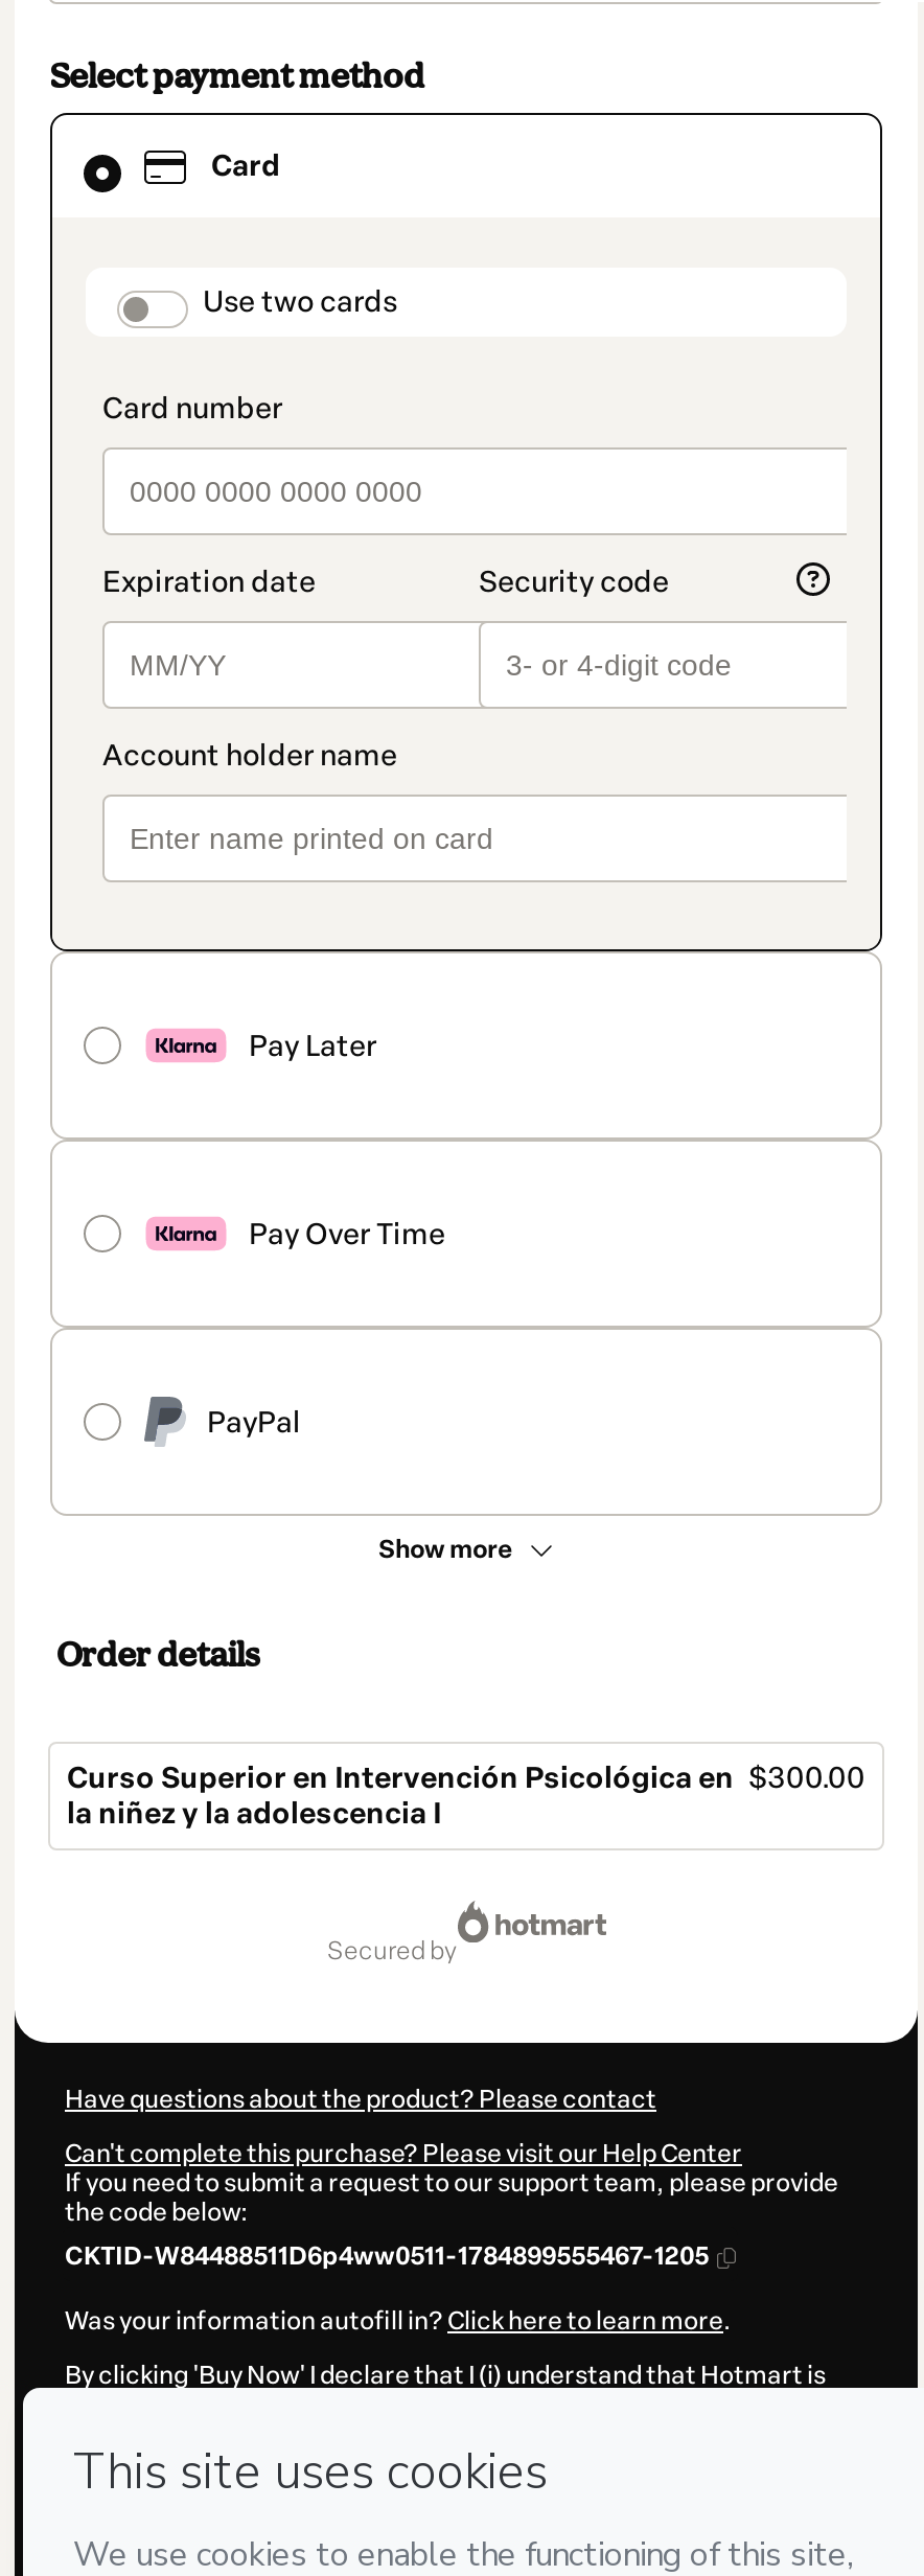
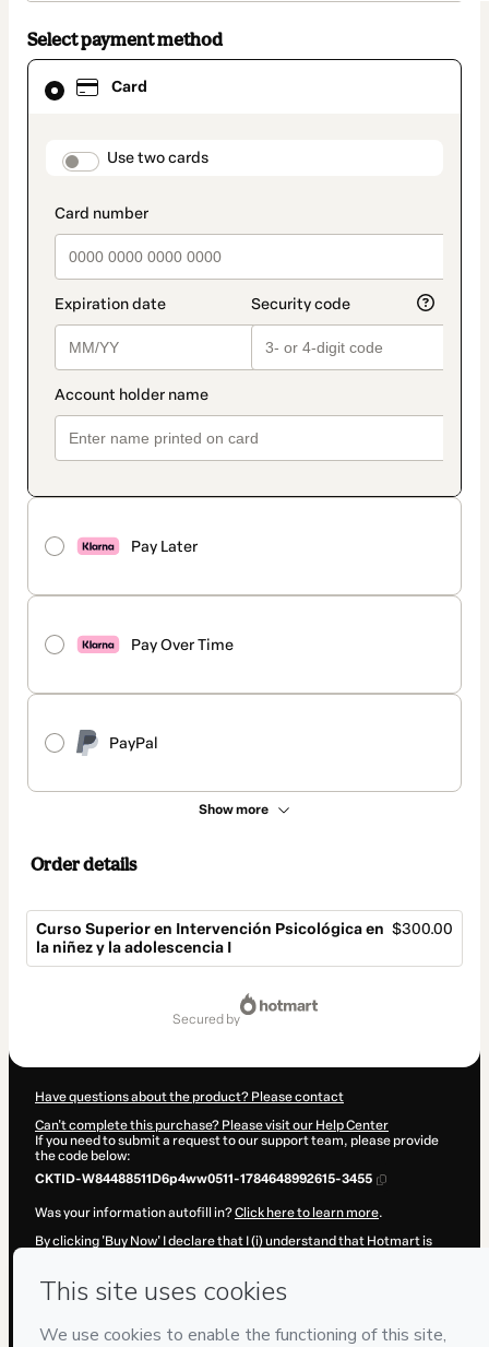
[65,2242,709,2271] CKTID-W84488511D6p4ww0511-1784899555467-1205 -> [35,1171,372,1187] CKTID-W84488511D6p4ww0511-1784648992615-3455

